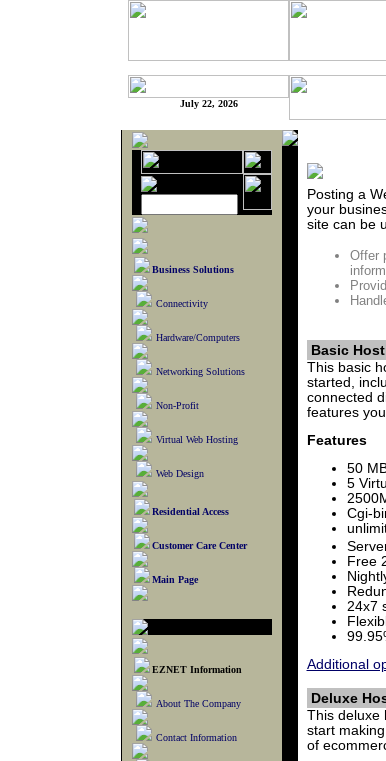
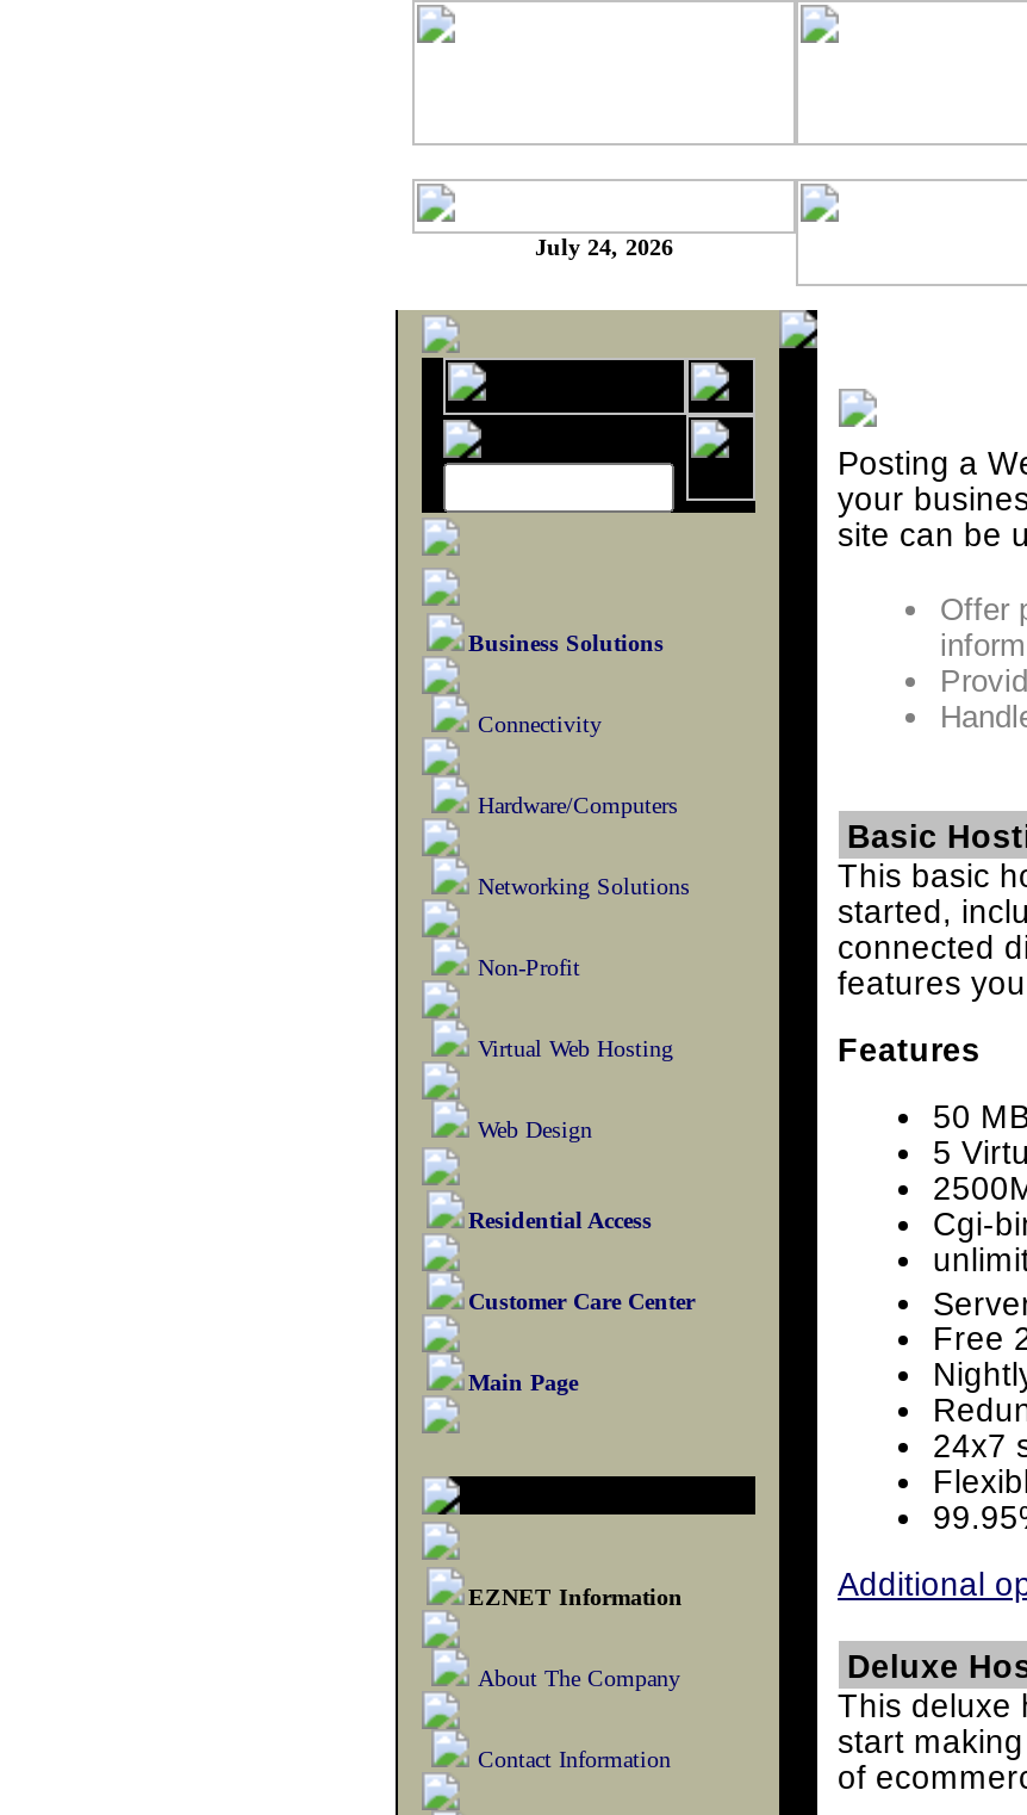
[179,98,237,109] July 22, 2026 -> [535,234,673,260] July 24, 2026

